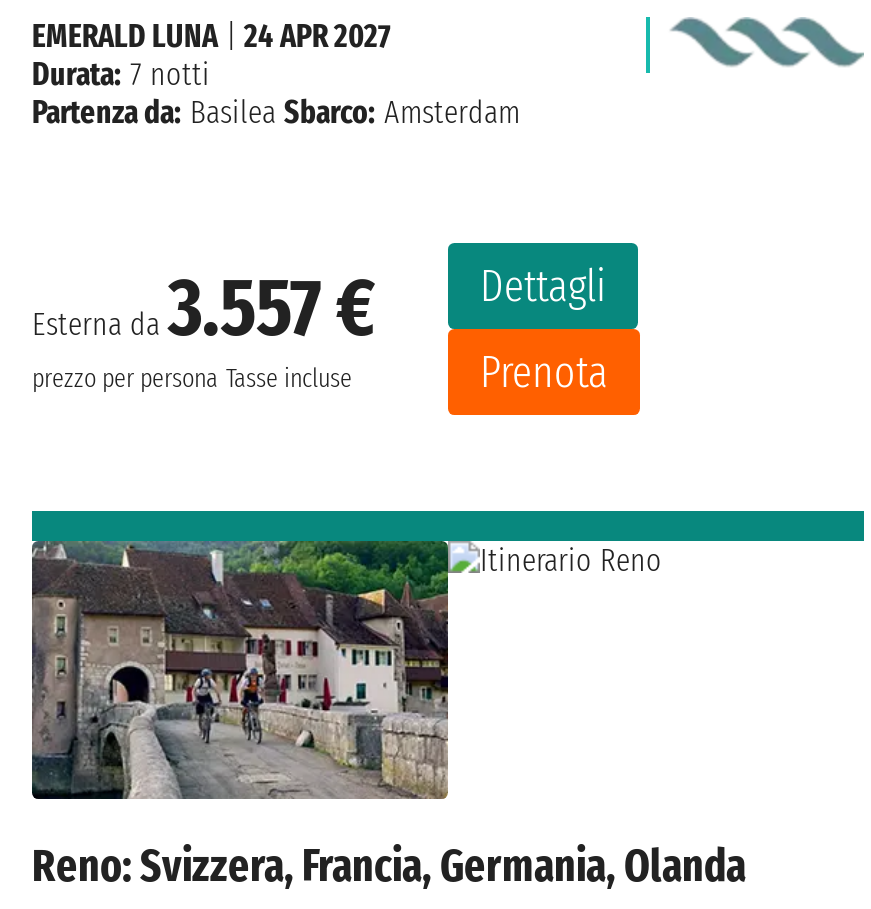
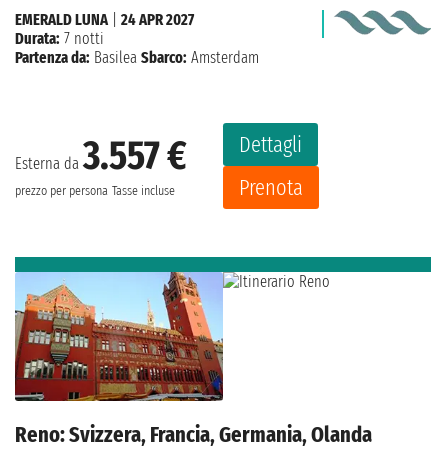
[30,539,450,801] [image] -> [14,271,224,402] [image]

